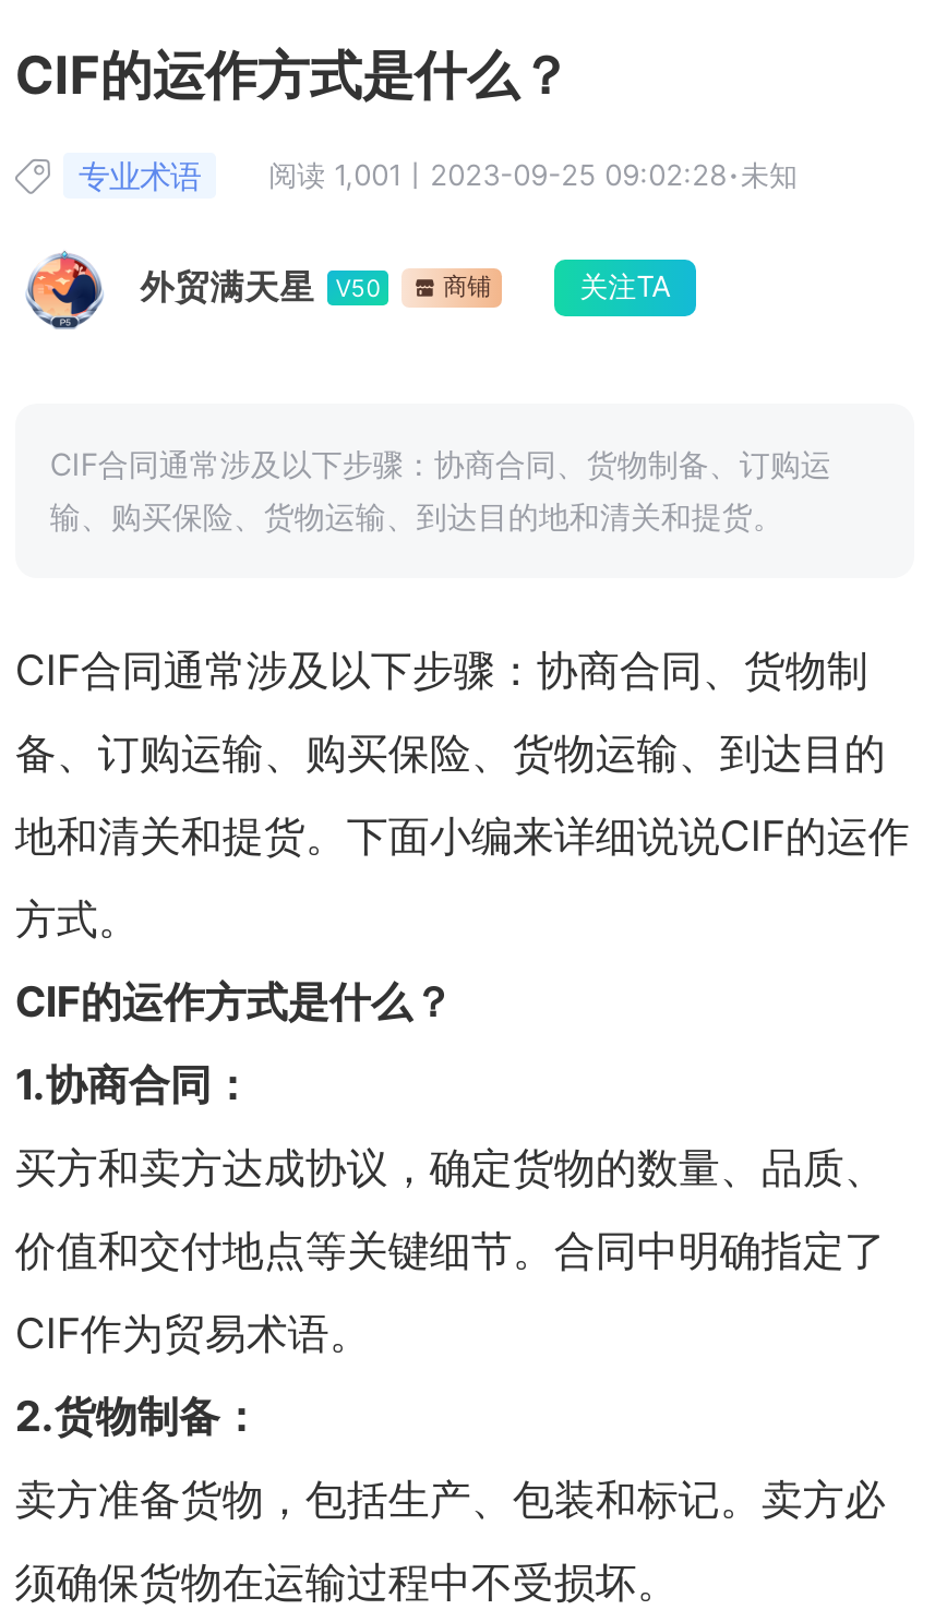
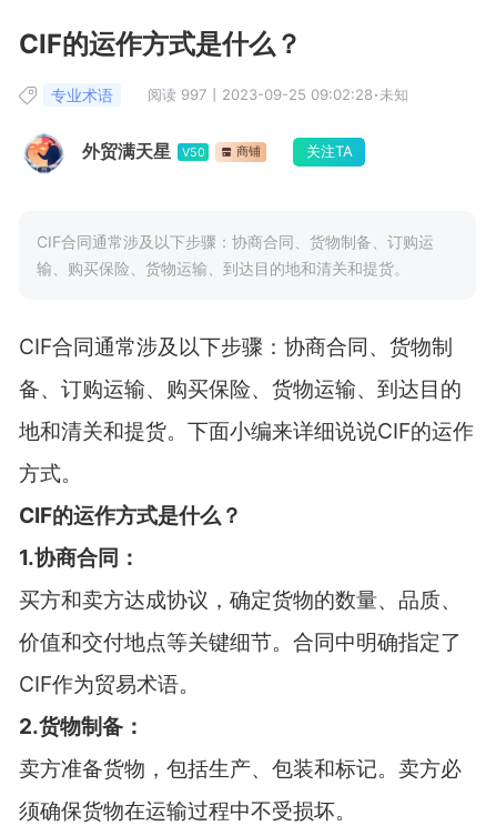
[79,157,798,194] 专业术语 阅读 1,001丨2023-09-25 09:02:28 · 未知 -> [51,85,409,104] 专业术语 阅读 997丨2023-09-25 09:02:28 · 未知

